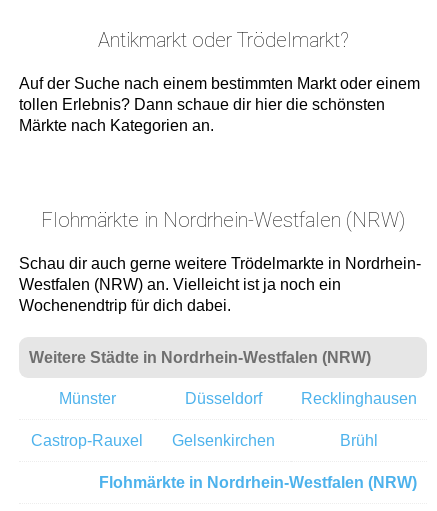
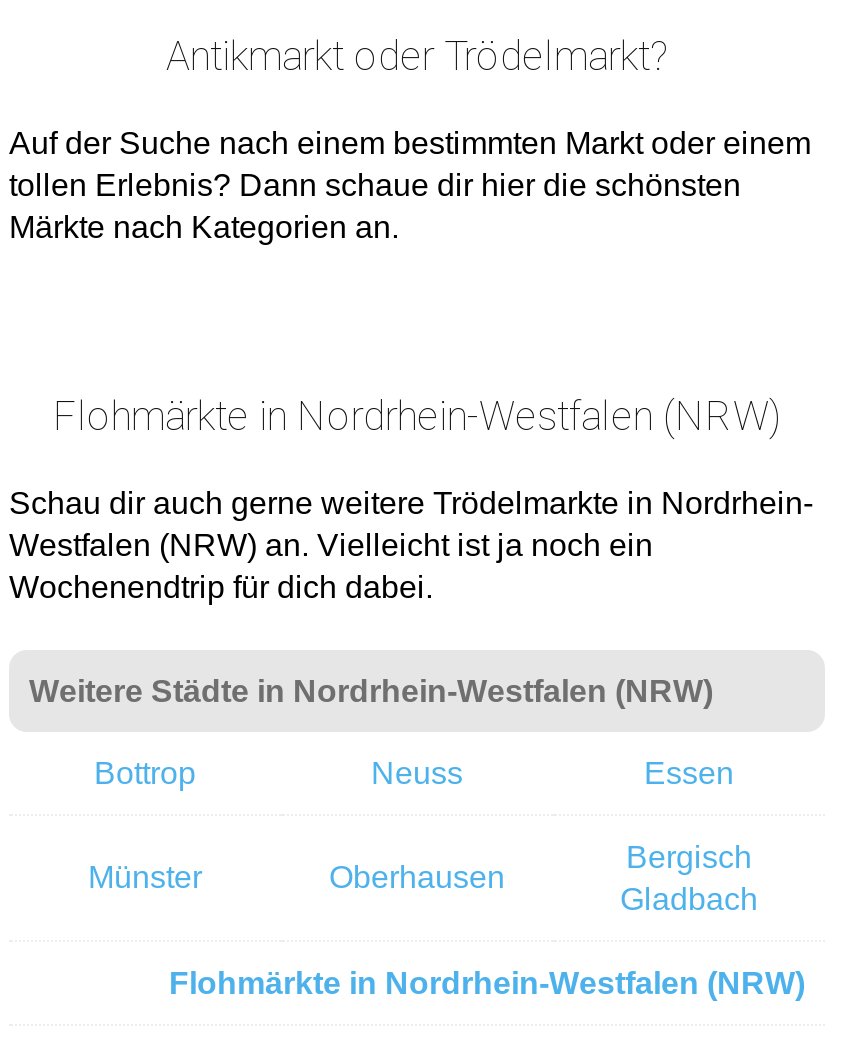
none -> [94,756,734,790] Bottrop | Neuss | Essen
moved [58,390,115,407] -> [88,860,202,894]: Münster
[184,390,417,407] Düsseldorf | Recklinghausen -> [329,860,505,894] Oberhausen
[31,432,378,449] Castrop-Rauxel | Gelsenkirchen | Brühl -> [620,840,758,916] Bergisch | Gladbach

